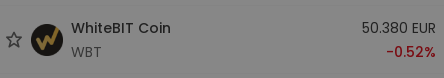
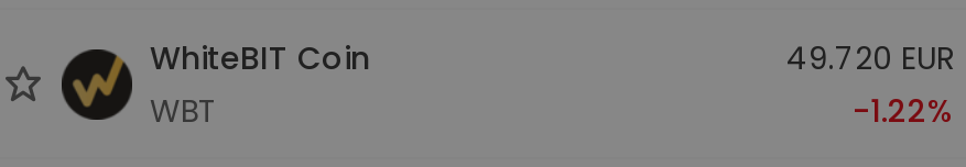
[362,17,436,37] 50.380 EUR -> [786,35,954,79] 49.720 EUR
[386,41,436,61] -0.52% -> [853,88,954,132] -1.22%

